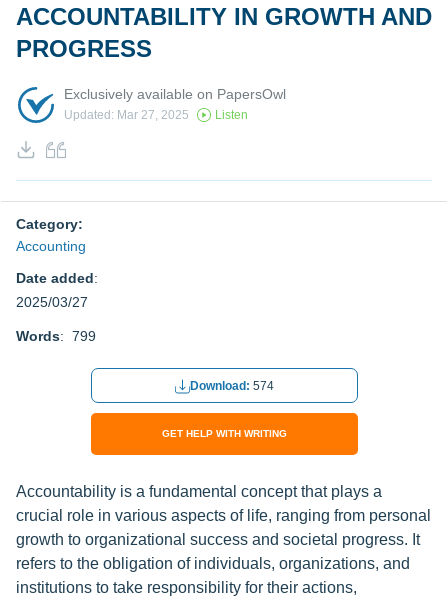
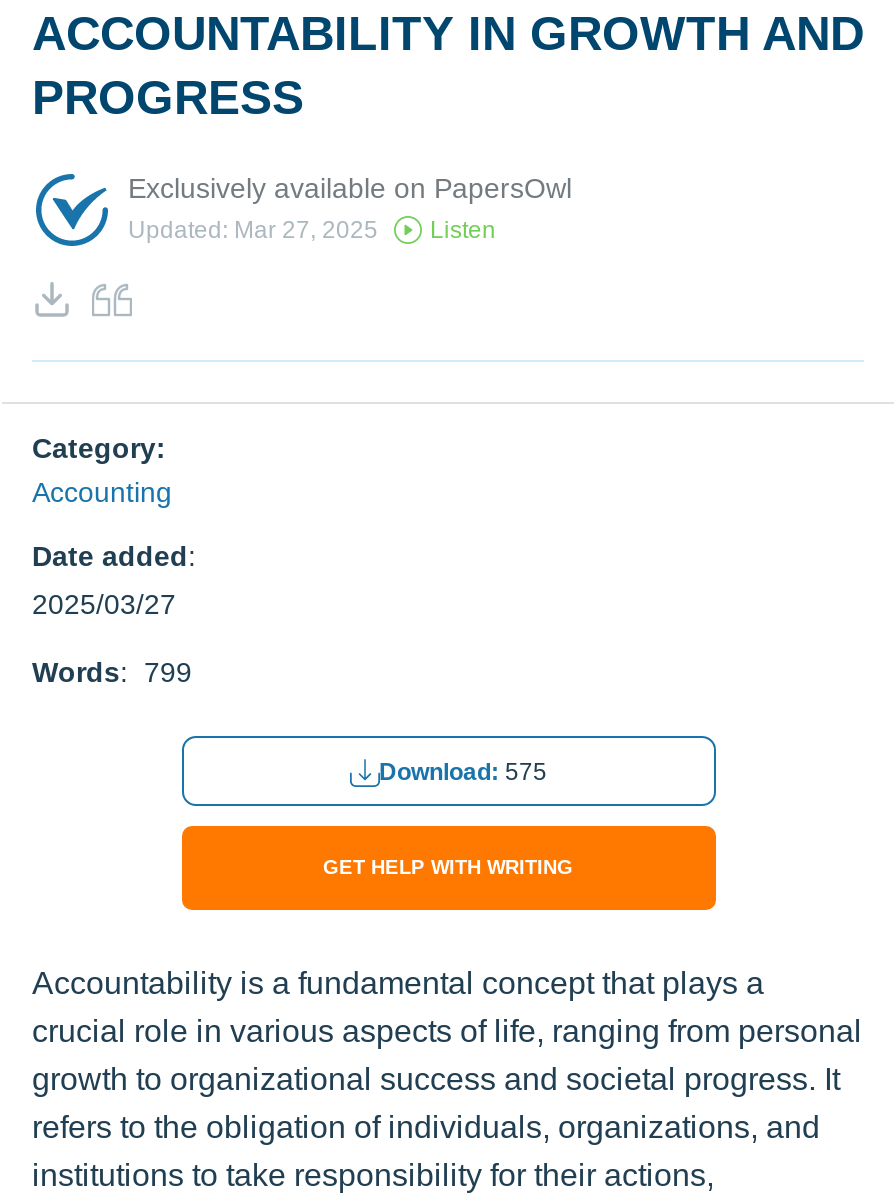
[189,379,273,393] Download: 574 -> [379,759,547,787] Download: 575

